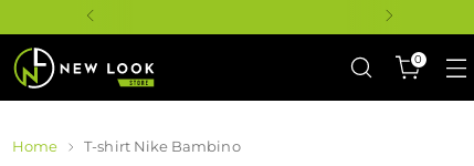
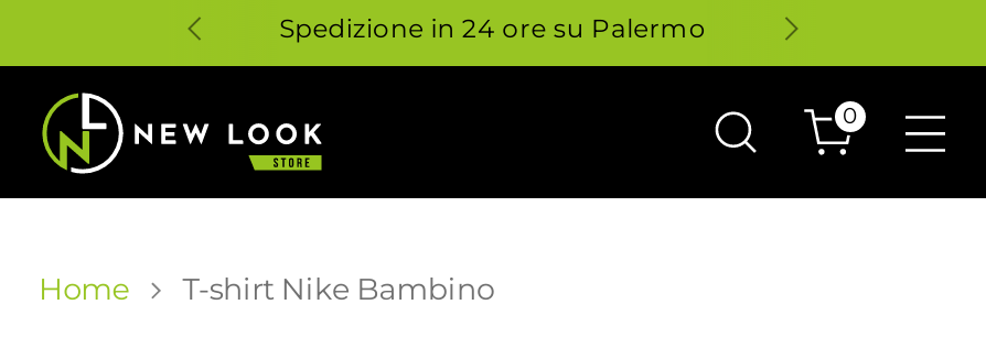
none -> [279,12,707,43] Spedizione in 24 ore su Palermo

